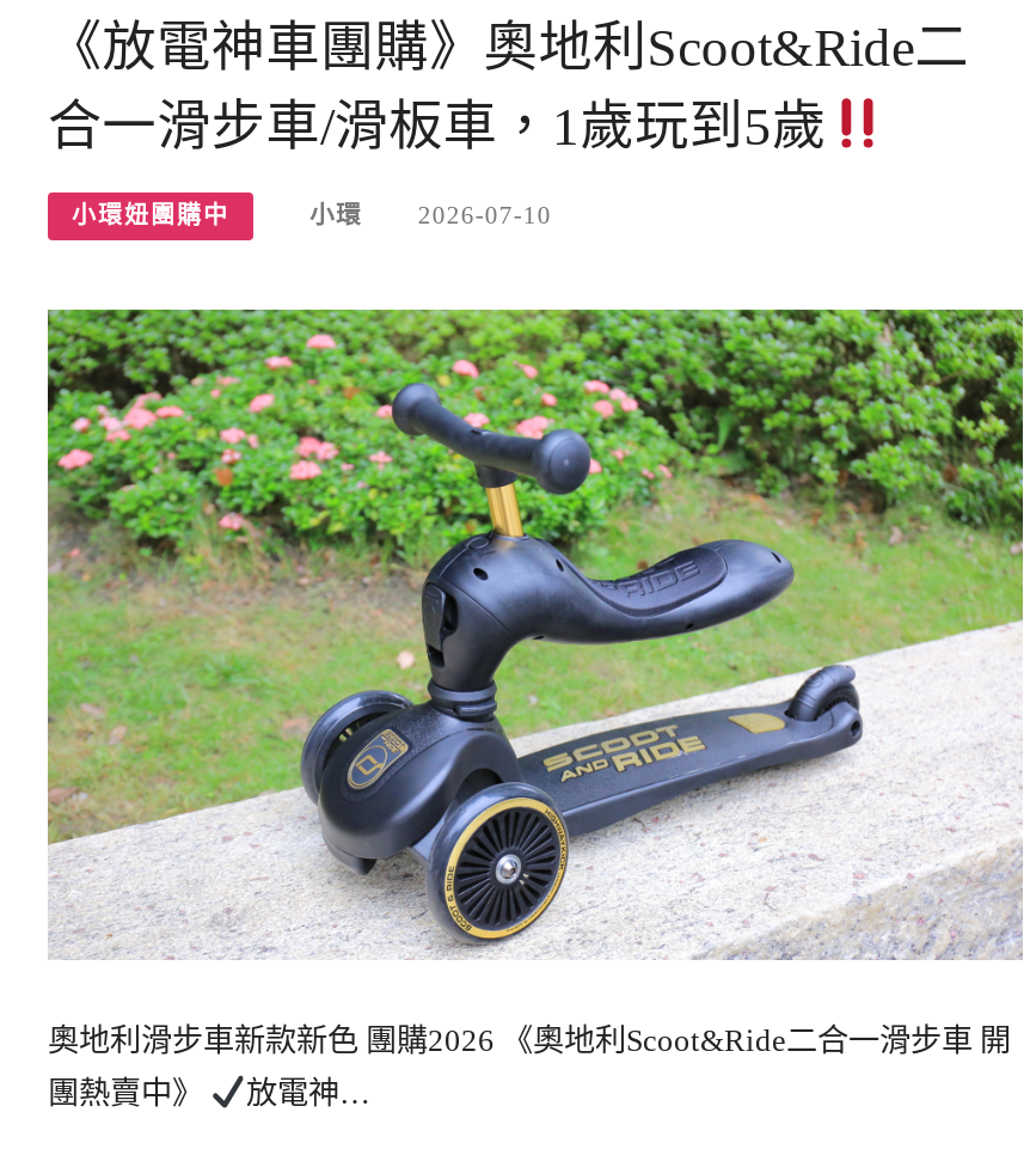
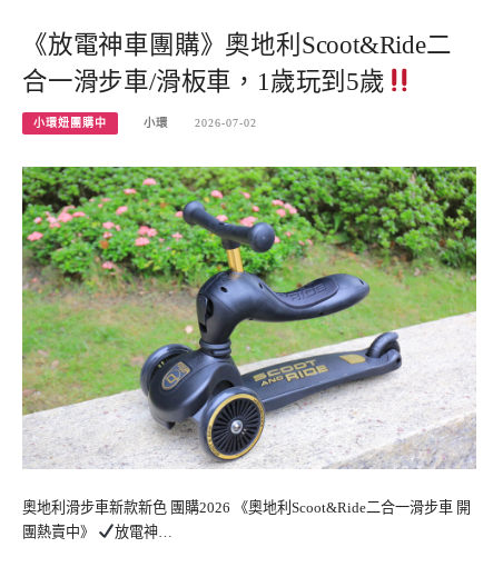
[418,203,552,229] 2026-07-10 -> [195,117,257,129] 2026-07-02

